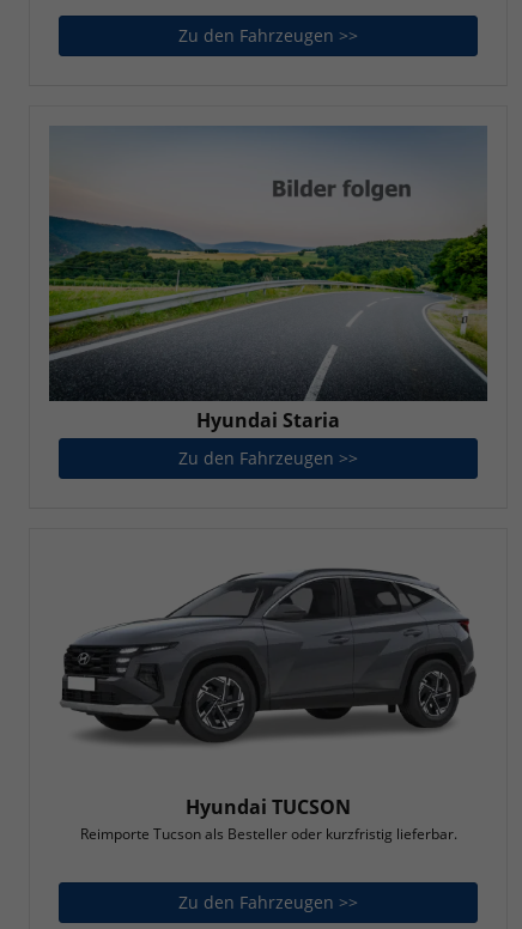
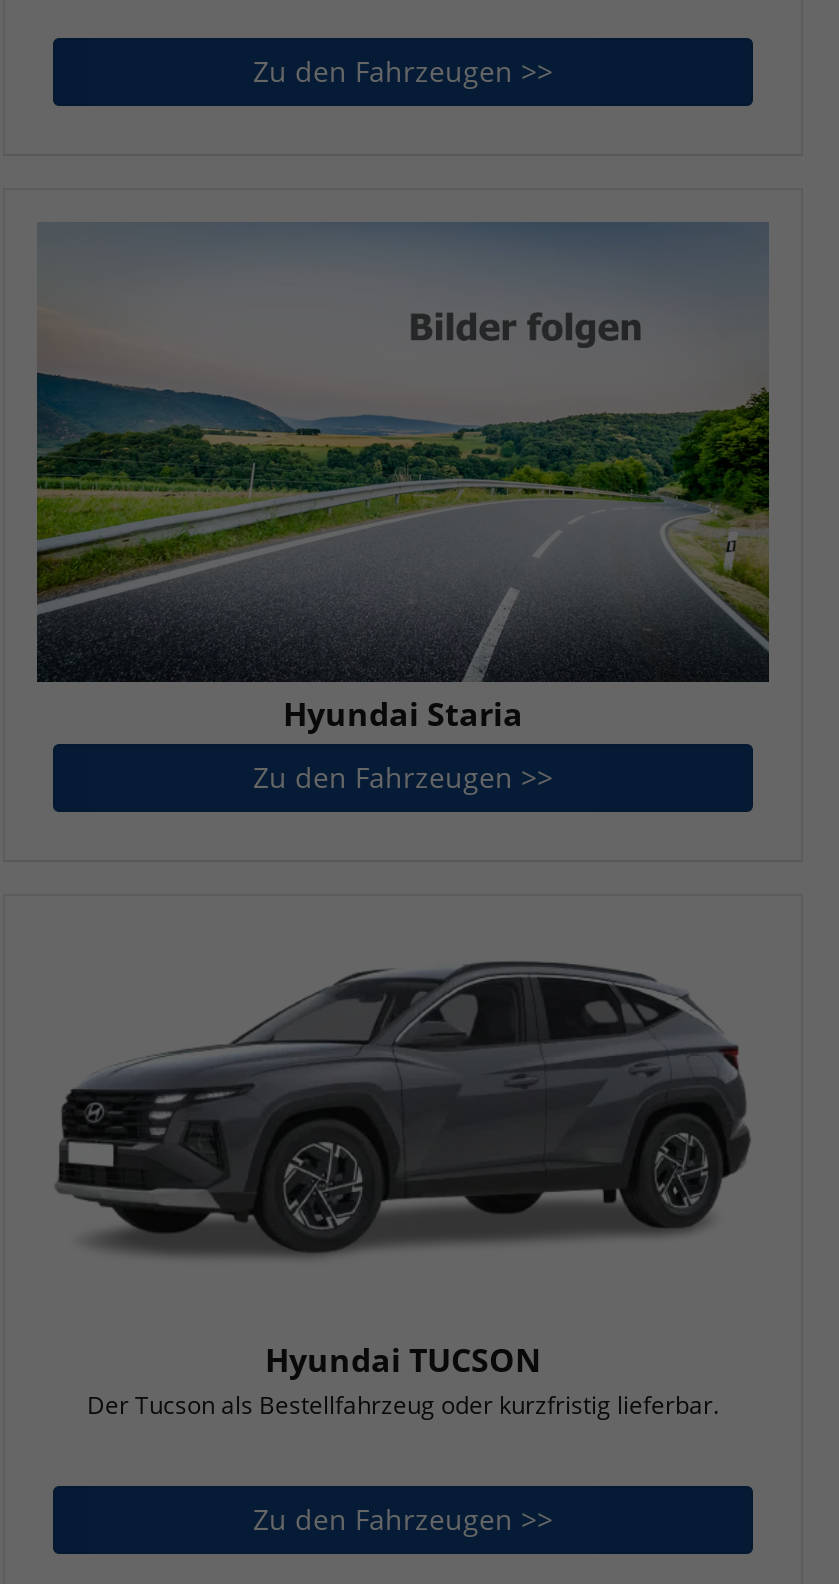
[80,823,457,844] Reimporte Tucson als Besteller oder kurzfristig lieferbar. -> [87,1387,719,1421] Der Tucson als Bestellfahrzeug oder kurzfristig lieferbar.

